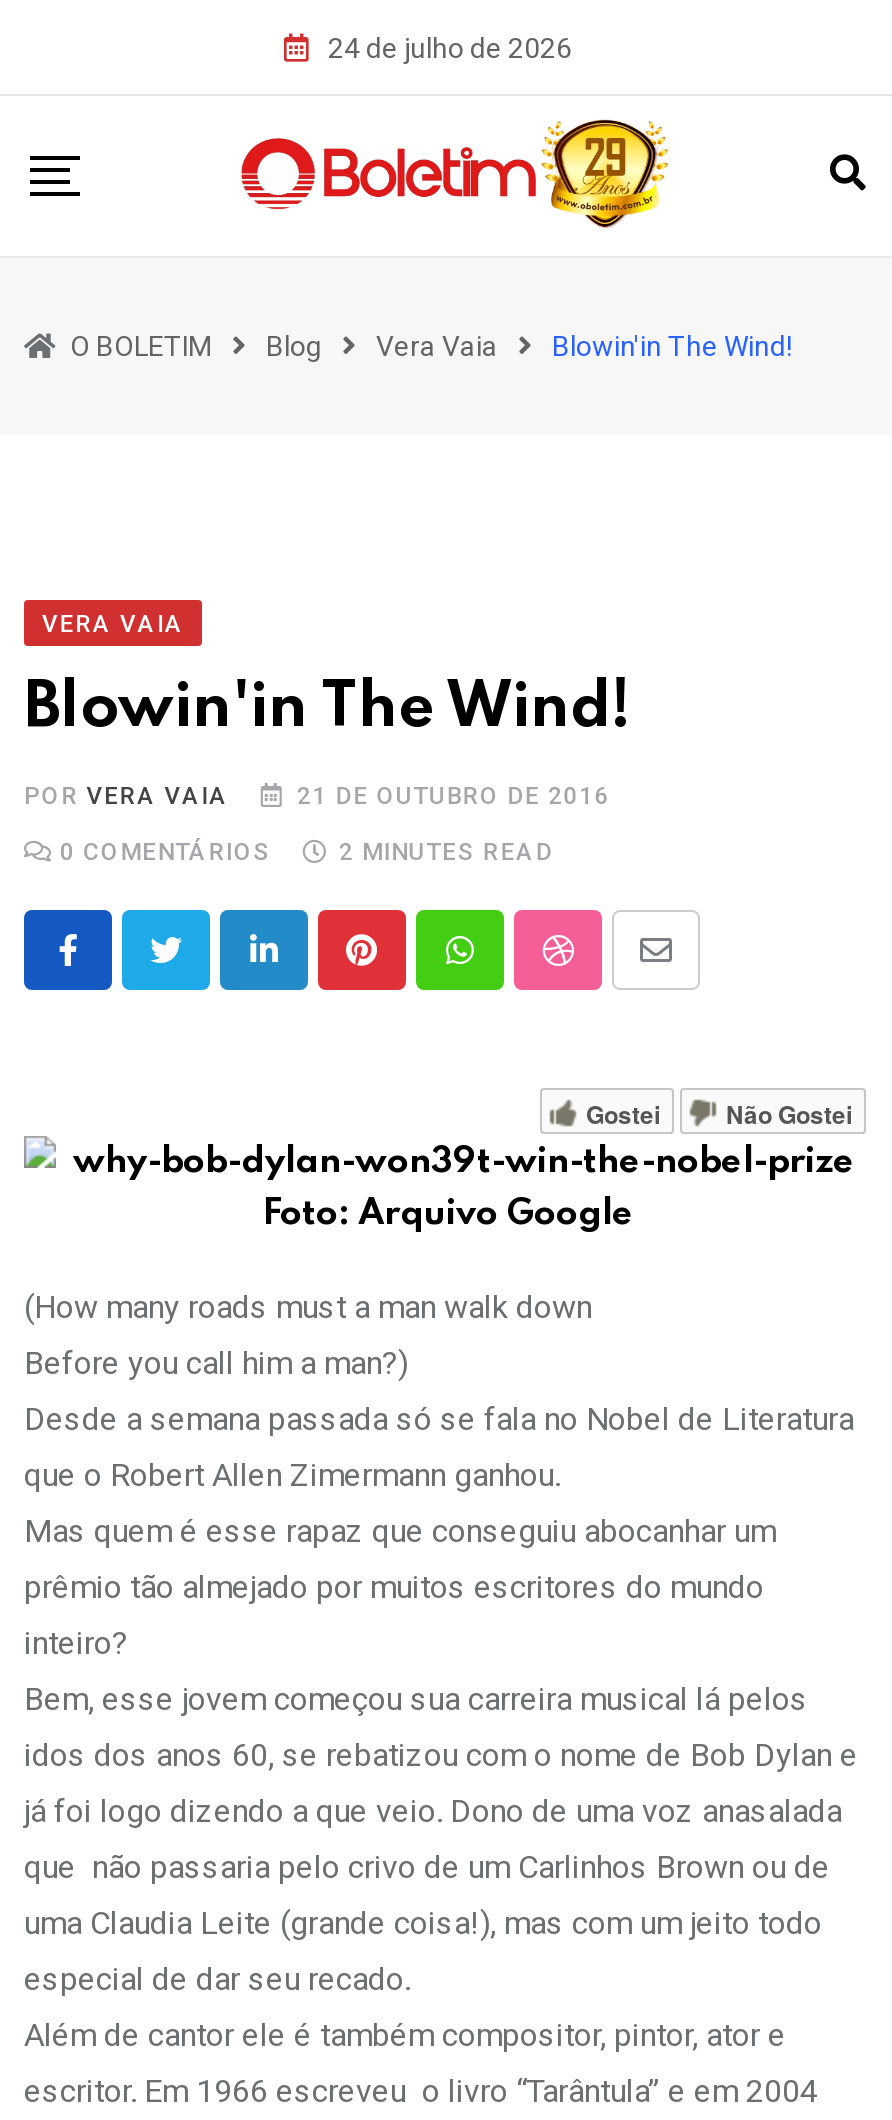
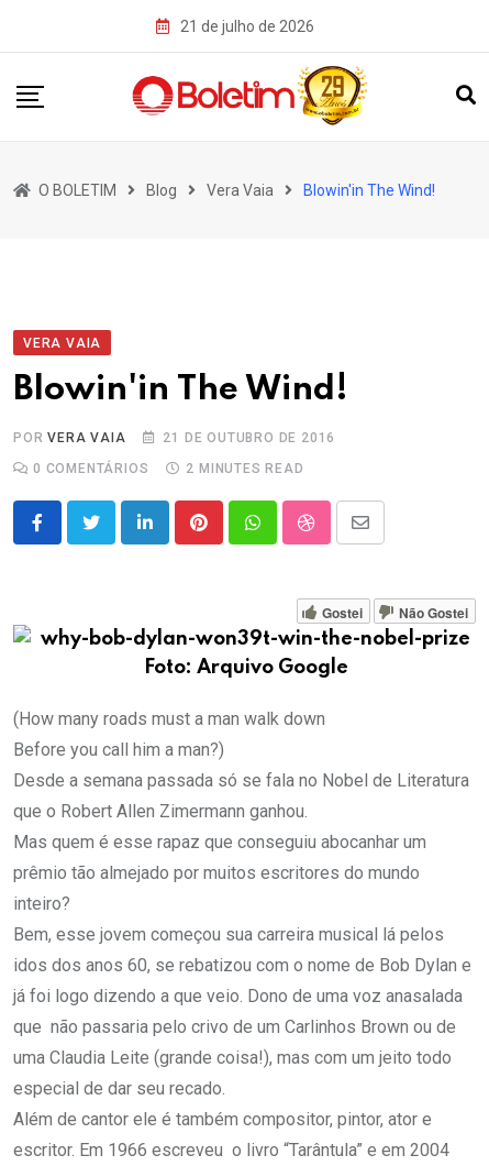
[328,31,572,63] 24 de julho de 2026 -> [180,17,314,35] 21 de julho de 2026

